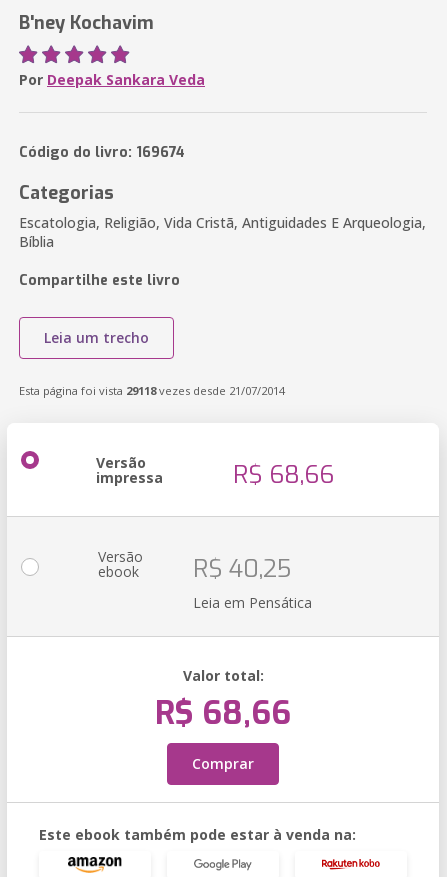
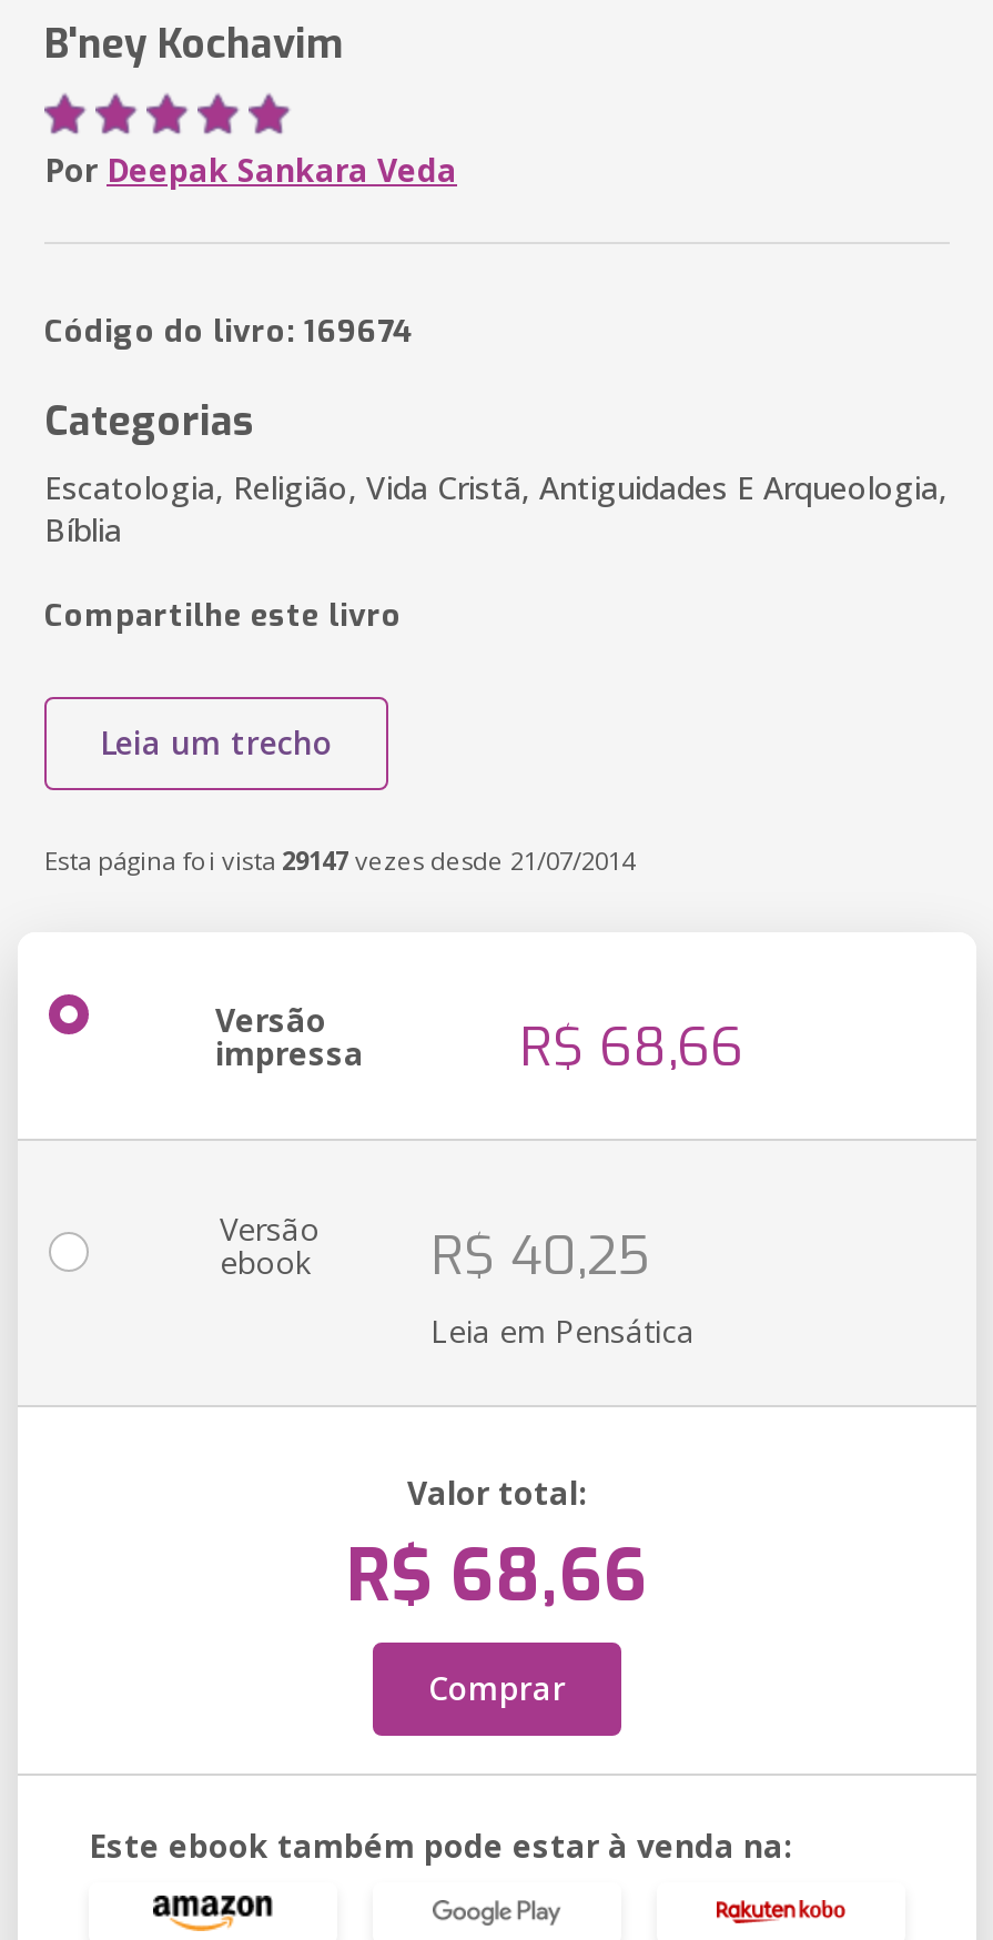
[19,383,285,398] Esta página foi vista 29118 vezes desde 21/07/2014 -> [44,843,635,877] Esta página foi vista 29147 vezes desde 21/07/2014

